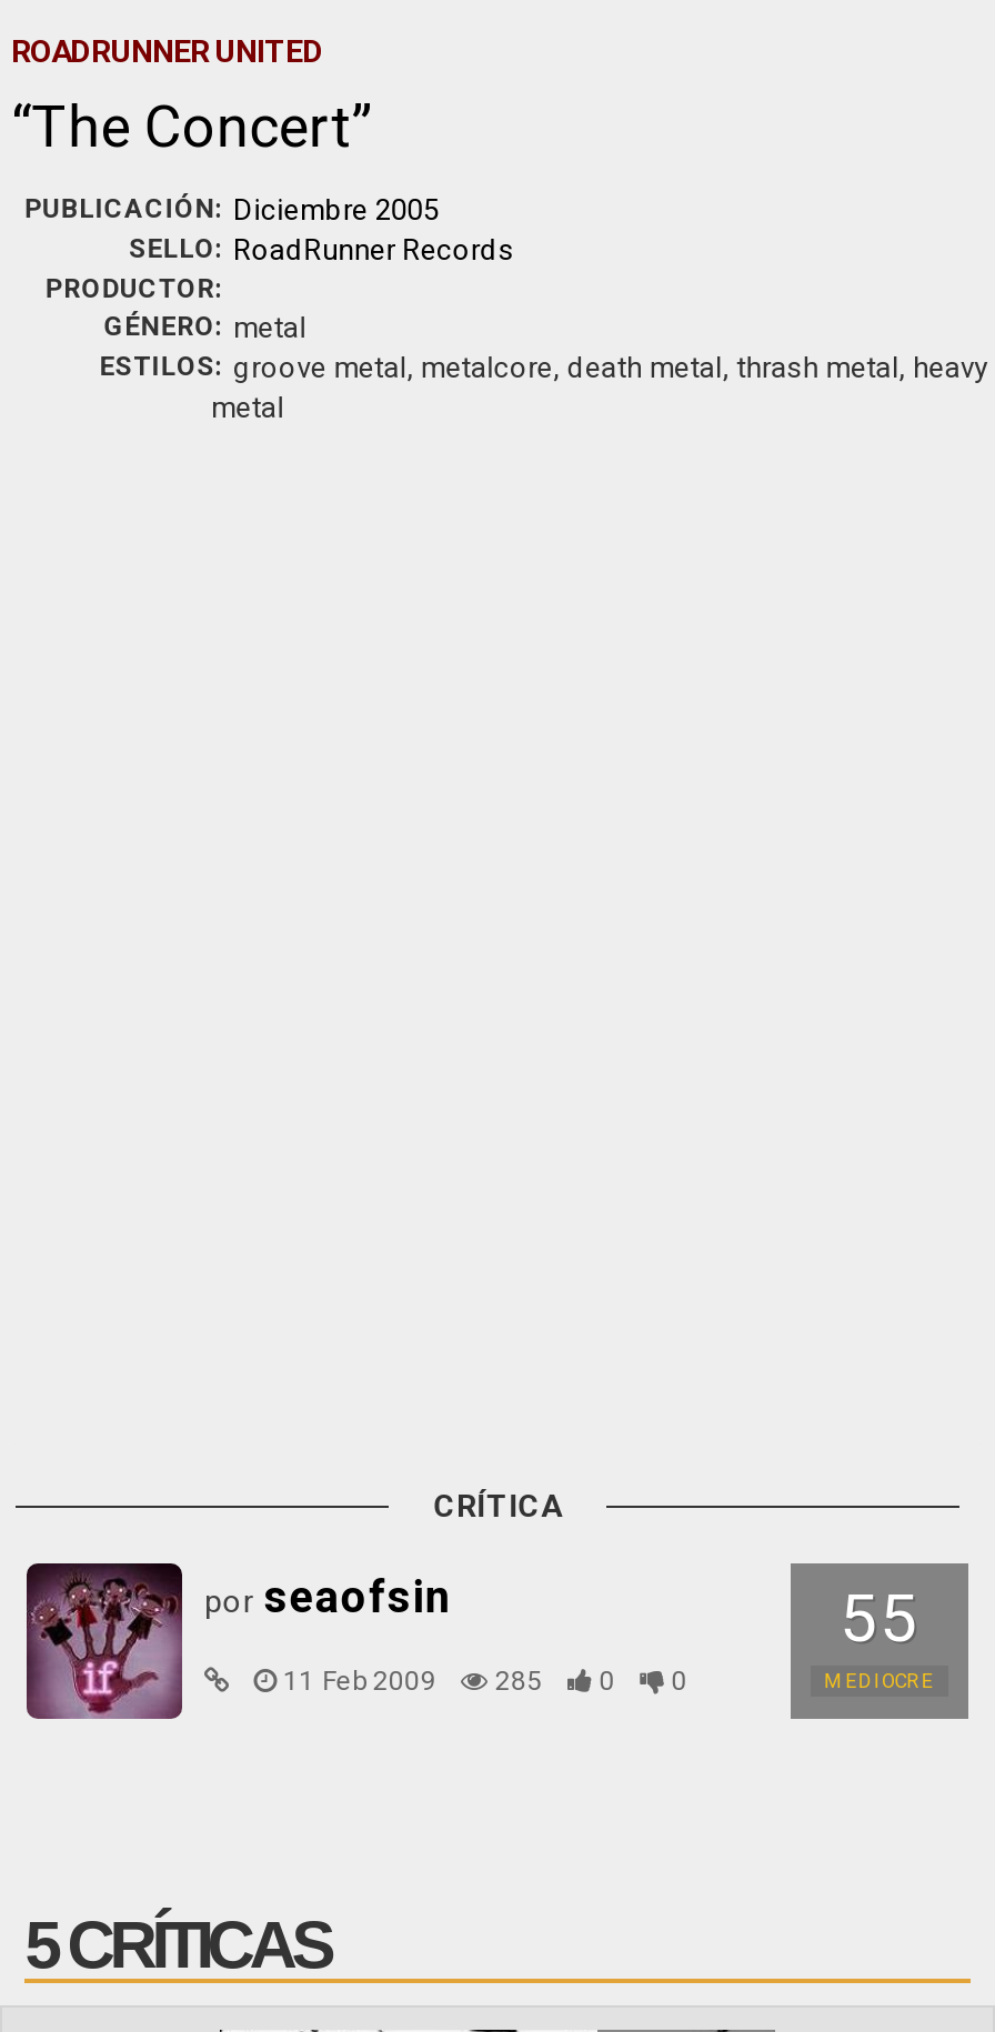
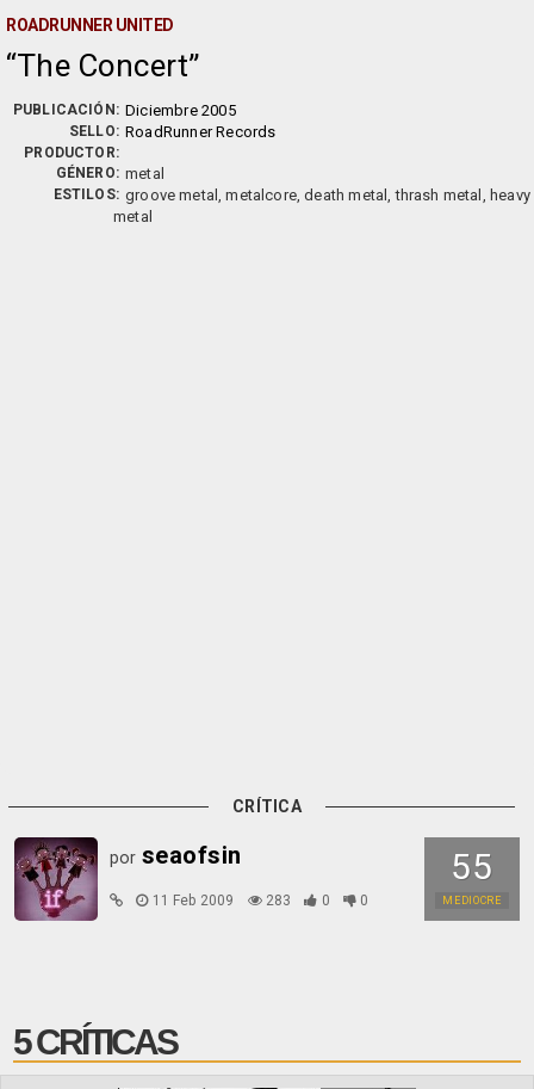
[283,1665,688,1696] 11 Feb 2009 285 0 0 -> [152,892,369,909] 11 Feb 2009 283 0 0

